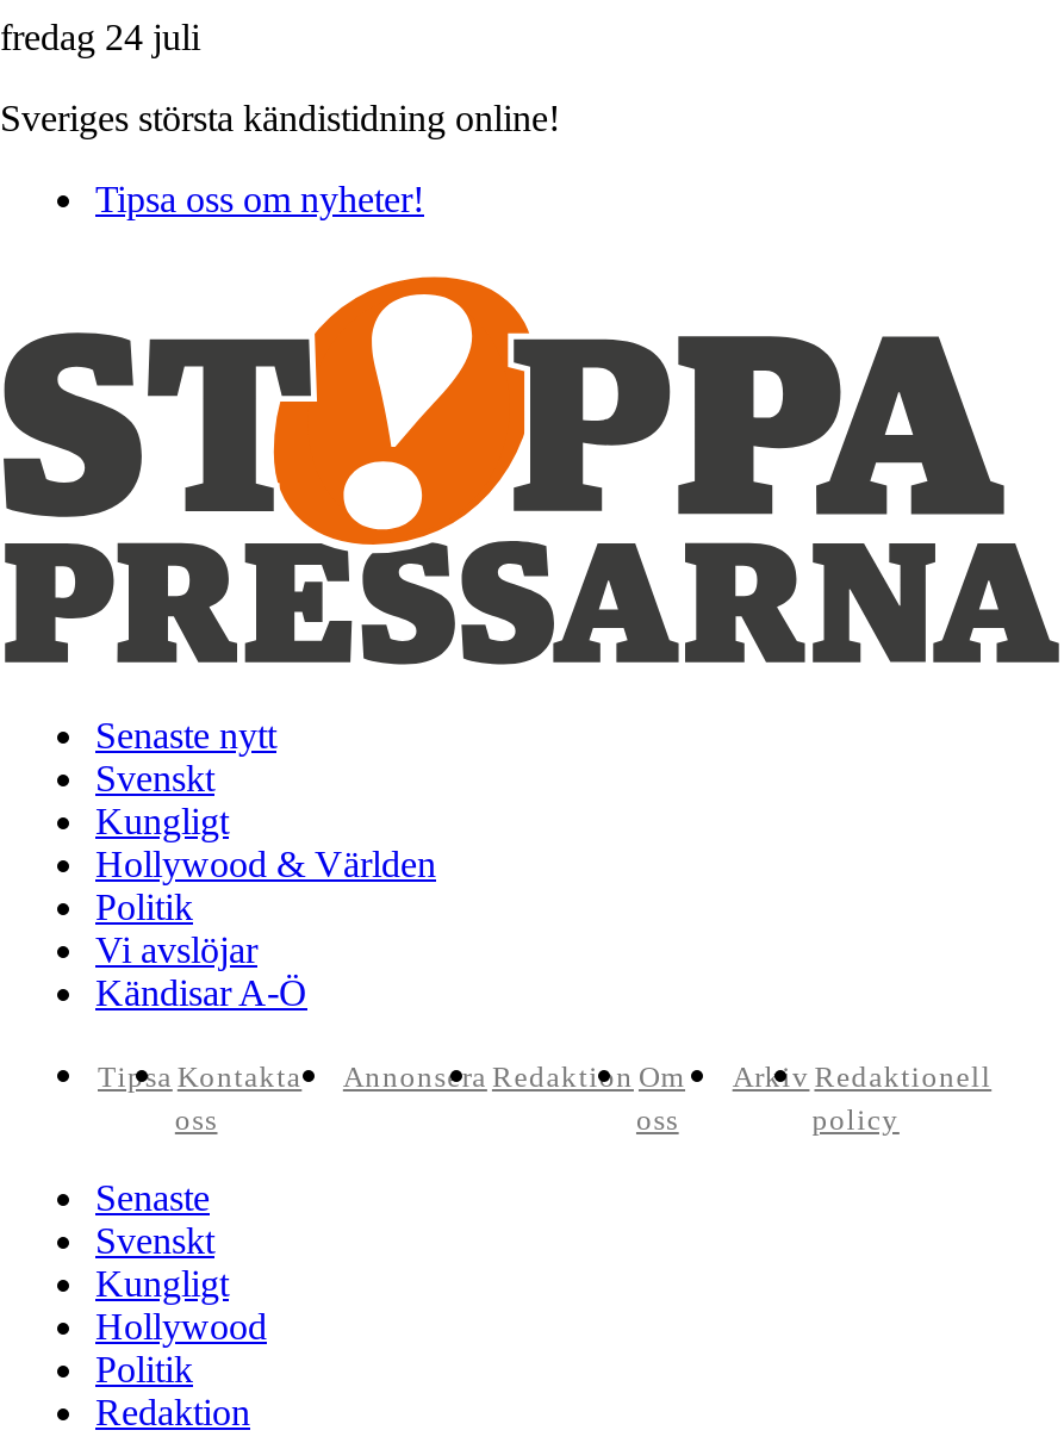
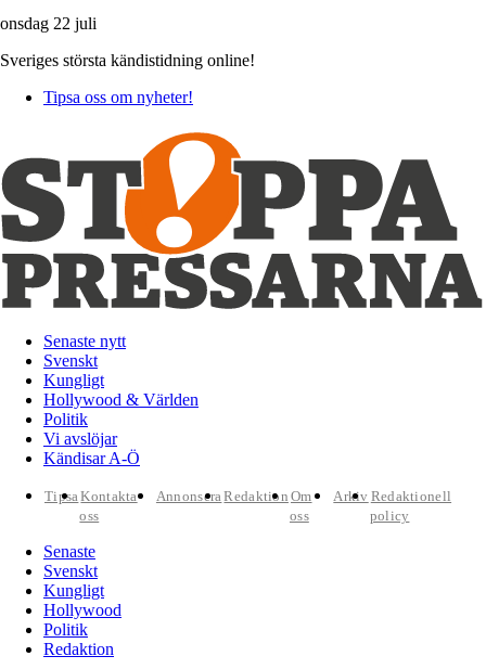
[0,17,200,57] fredag 24 juli -> [0,14,97,33] onsdag 22 juli

